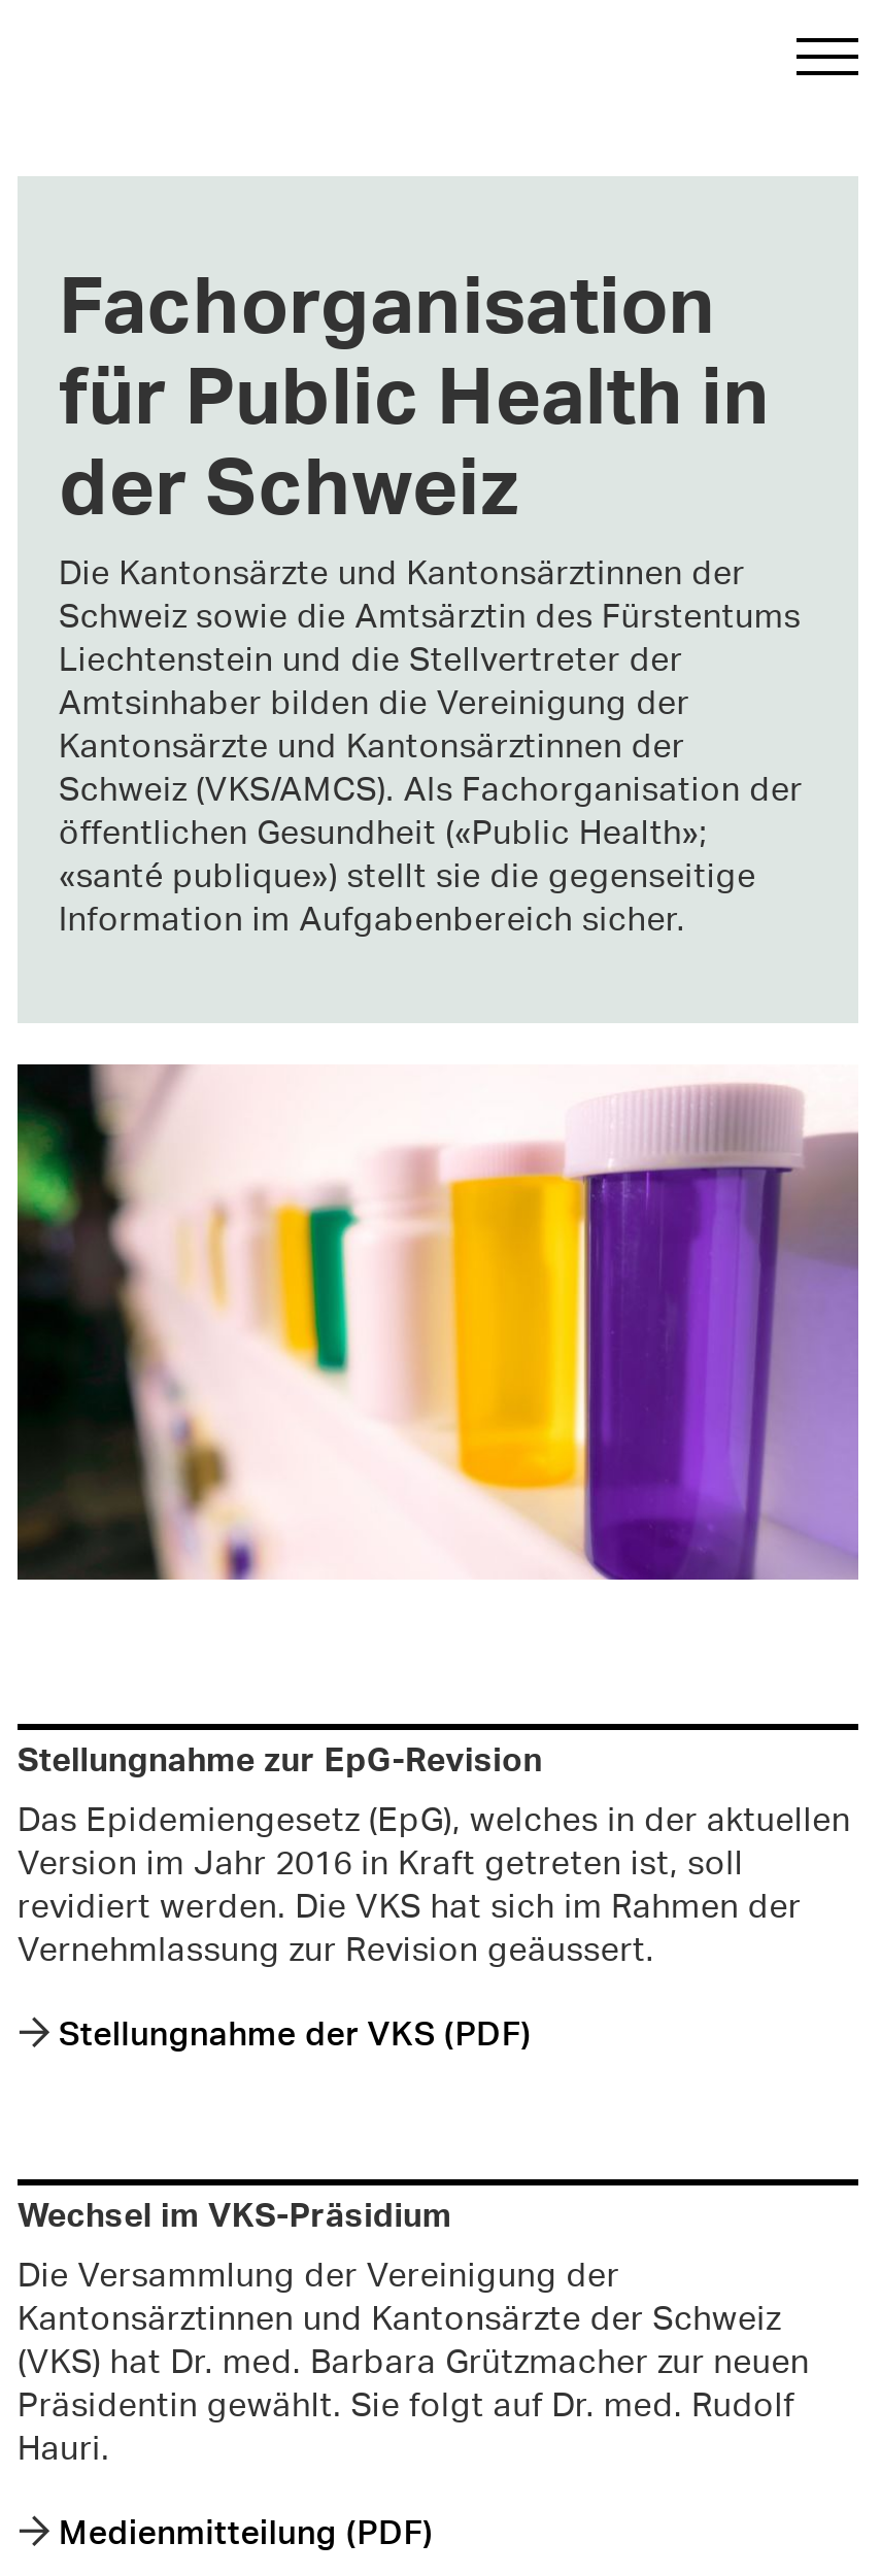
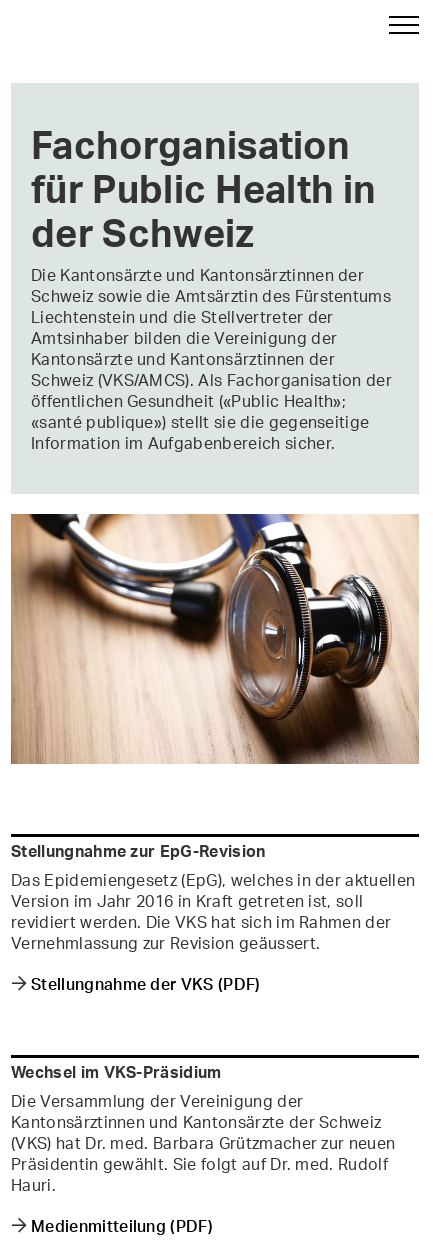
[15,1062,858,1582] [image] -> [10,513,419,765] [image]

